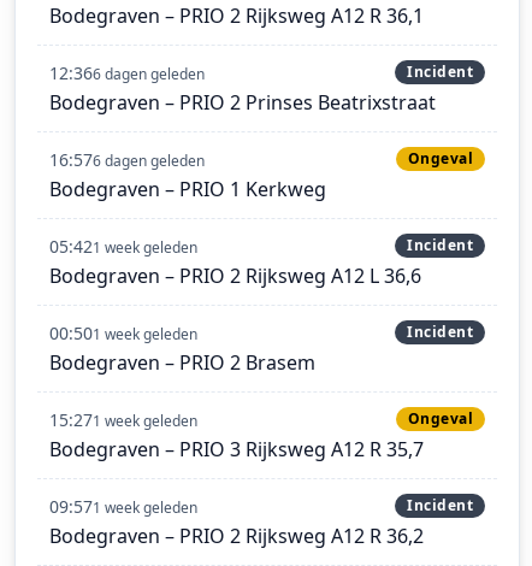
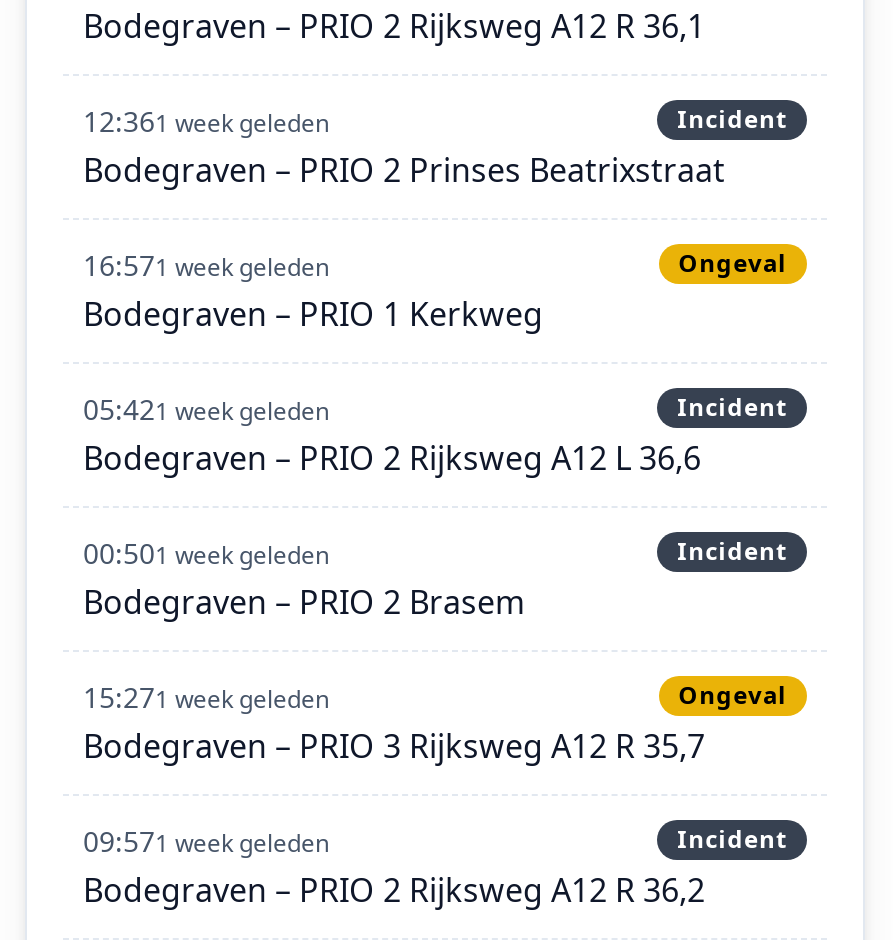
[49,61,205,84] 12:366 dagen geleden -> [83,102,329,140] 12:361 week geleden
[49,148,205,171] 16:576 dagen geleden -> [83,246,329,284] 16:571 week geleden

